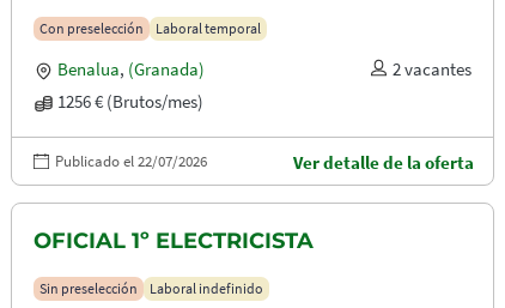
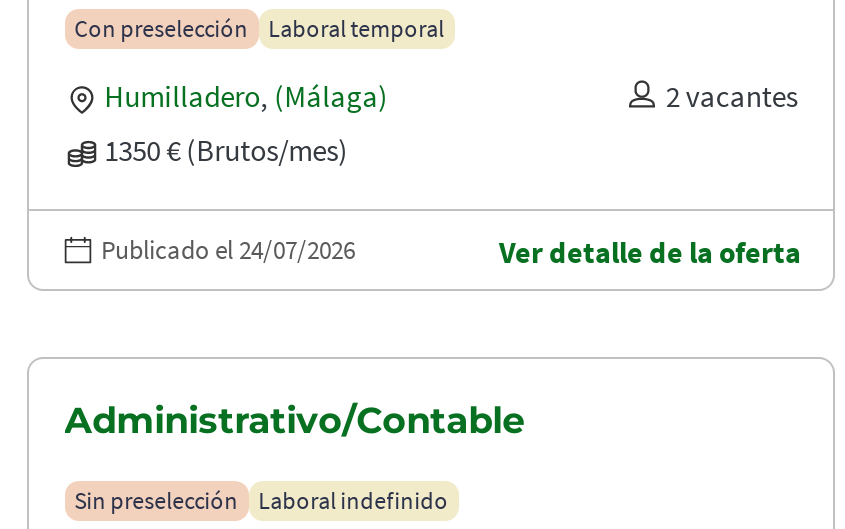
[57,58,204,81] Benalua, (Granada) -> [104,76,388,114] Humilladero, (Málaga)
[57,90,203,113] 1256 € (Brutos/mes) -> [104,130,348,168] 1350 € (Brutos/mes)
[55,151,207,172] Publicado el 22/07/2026 -> [101,232,355,266] Publicado el 24/07/2026
[33,227,313,254] OFICIAL 1º ELECTRICISTA -> [64,398,524,442] Administrativo/Contable

